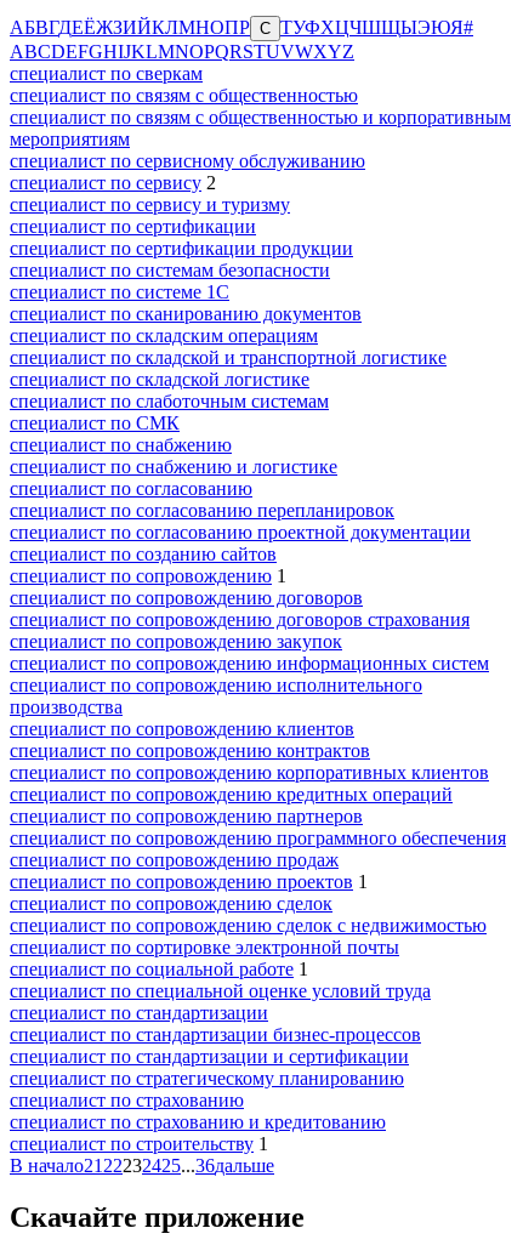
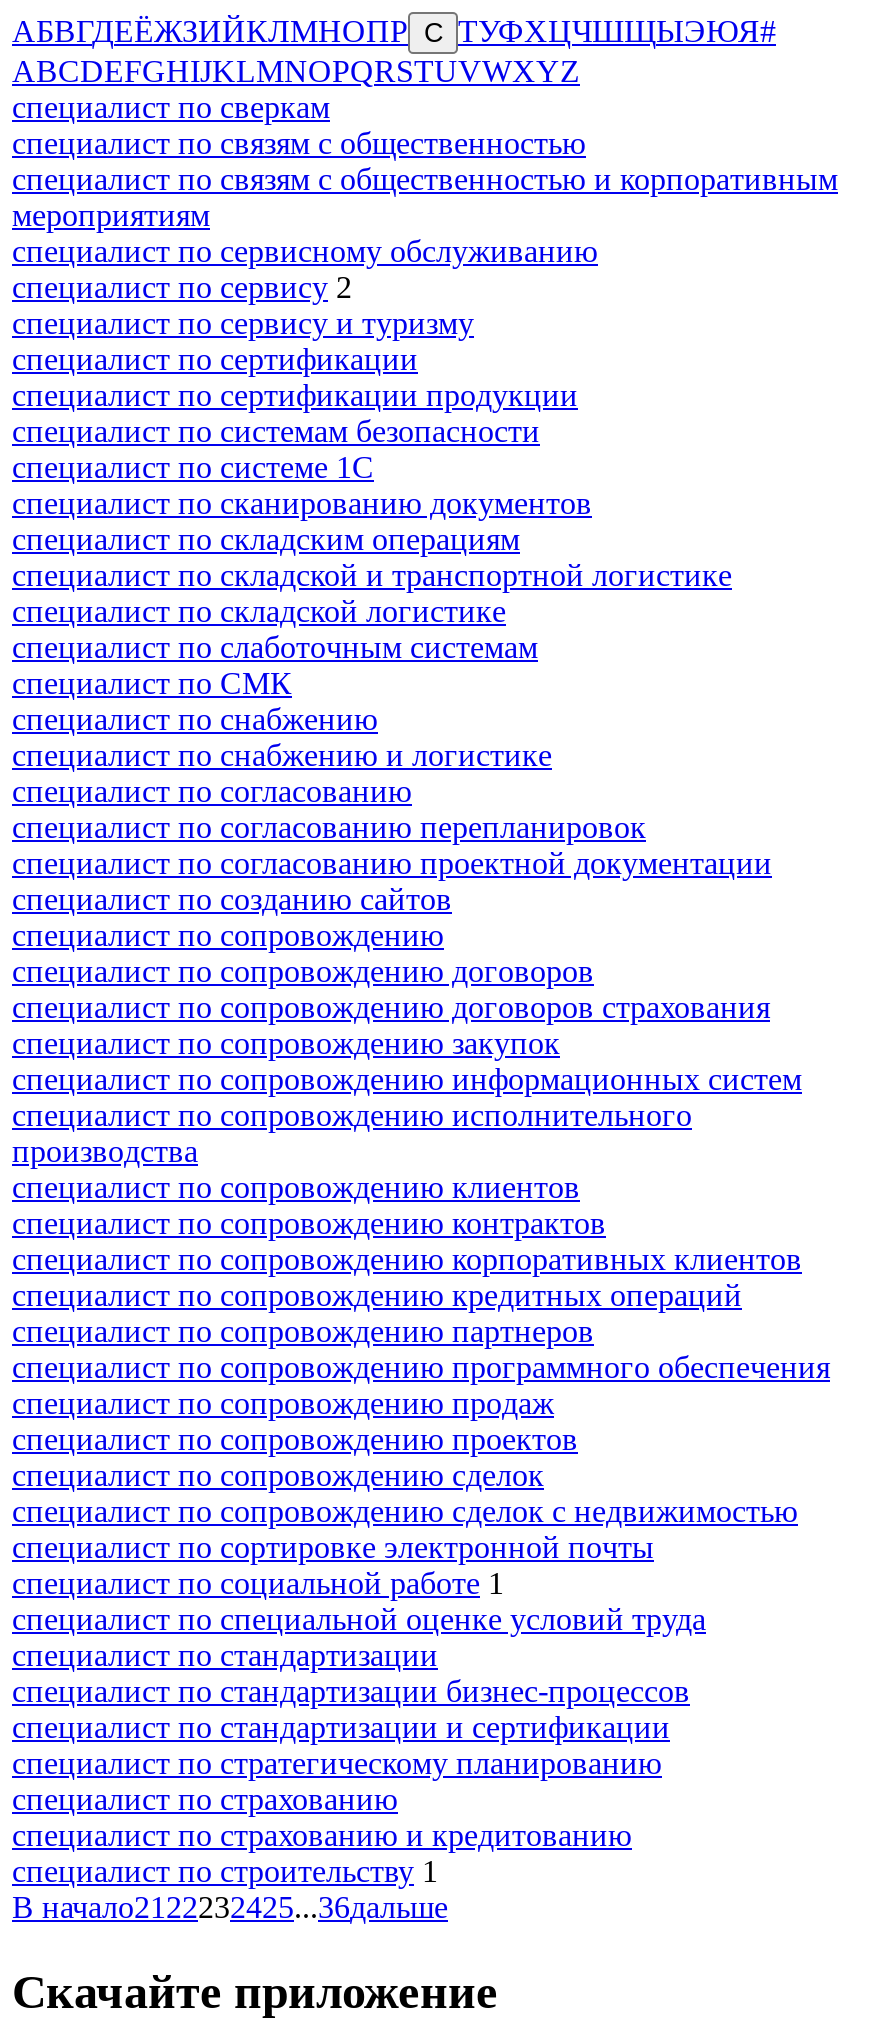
[10,565,286,586] специалист по сопровождению 1 -> [12,918,444,952] специалист по сопровождению
[10,871,368,892] специалист по сопровождению проектов 1 -> [12,1422,578,1456] специалист по сопровождению проектов

